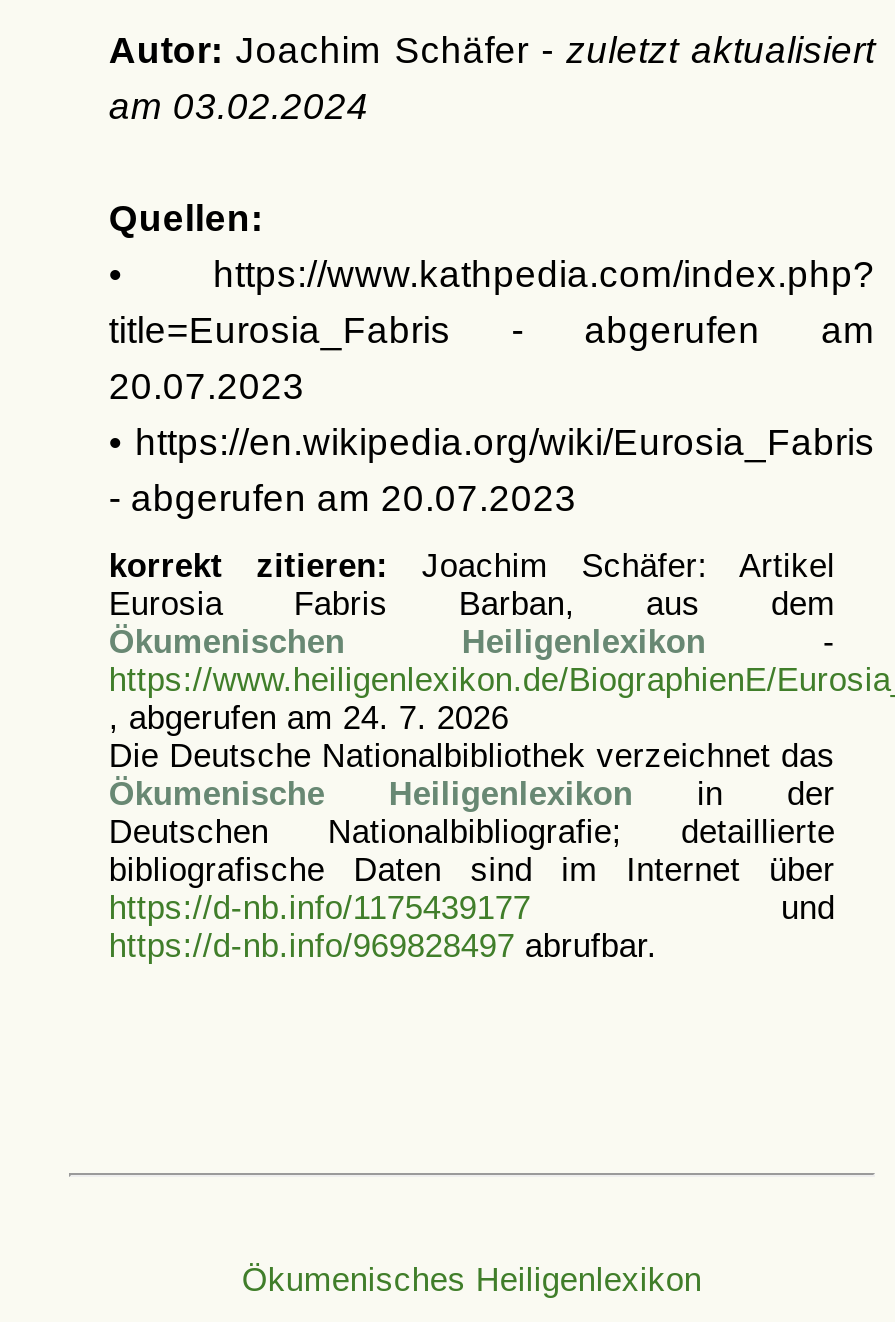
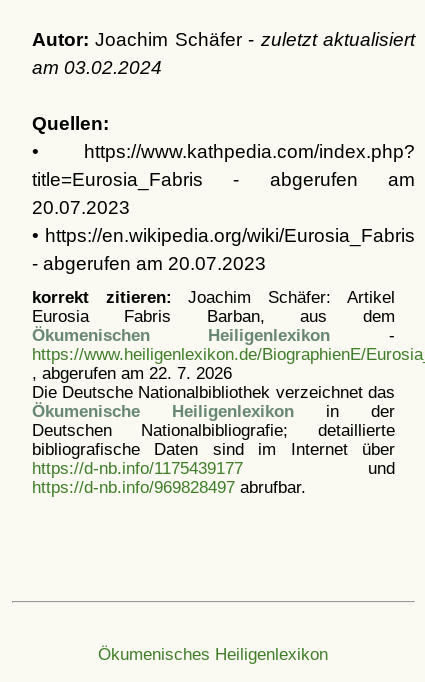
[109,699,509,735] , abgerufen am 24. 7. 2026 -> [32,364,232,382] , abgerufen am 22. 7. 2026

